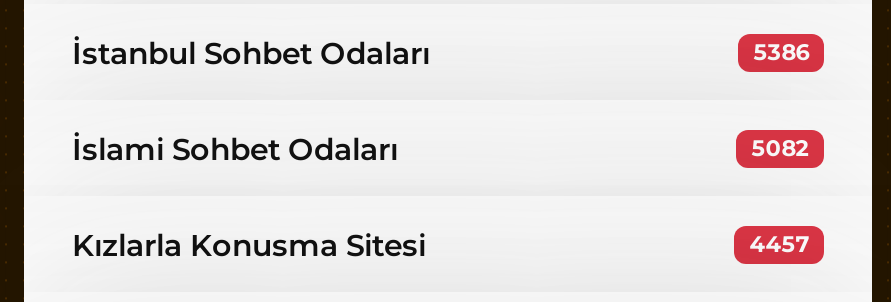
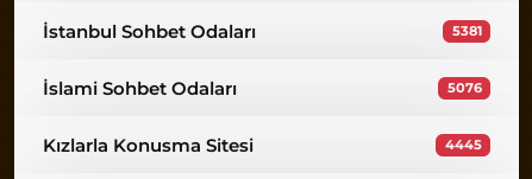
[753,38,809,66] 5386 -> [452,23,482,39] 5381
[751,134,809,162] 5082 -> [447,79,482,96] 5076
[749,230,809,258] 4457 -> [445,136,482,153] 4445

